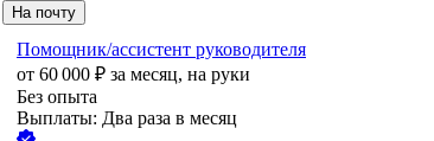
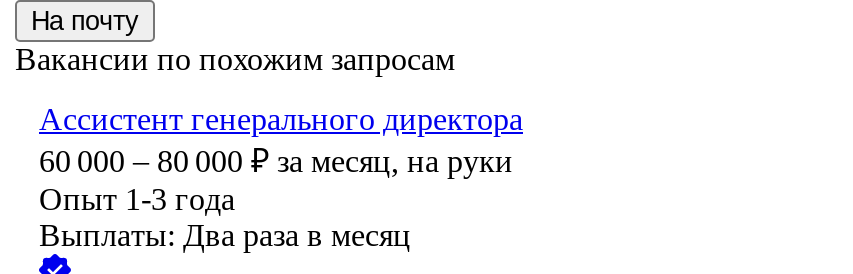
[17,40,306,107] Помощник/ассистент руководителя | от 60 000 ₽ за месяц, на руки | Без опыта -> [15,43,523,217] Вакансии по похожим запросам | Ассистент генерального директора | 60 000 – 80 000 ₽ за месяц, на руки | Опыт 1-3 года

